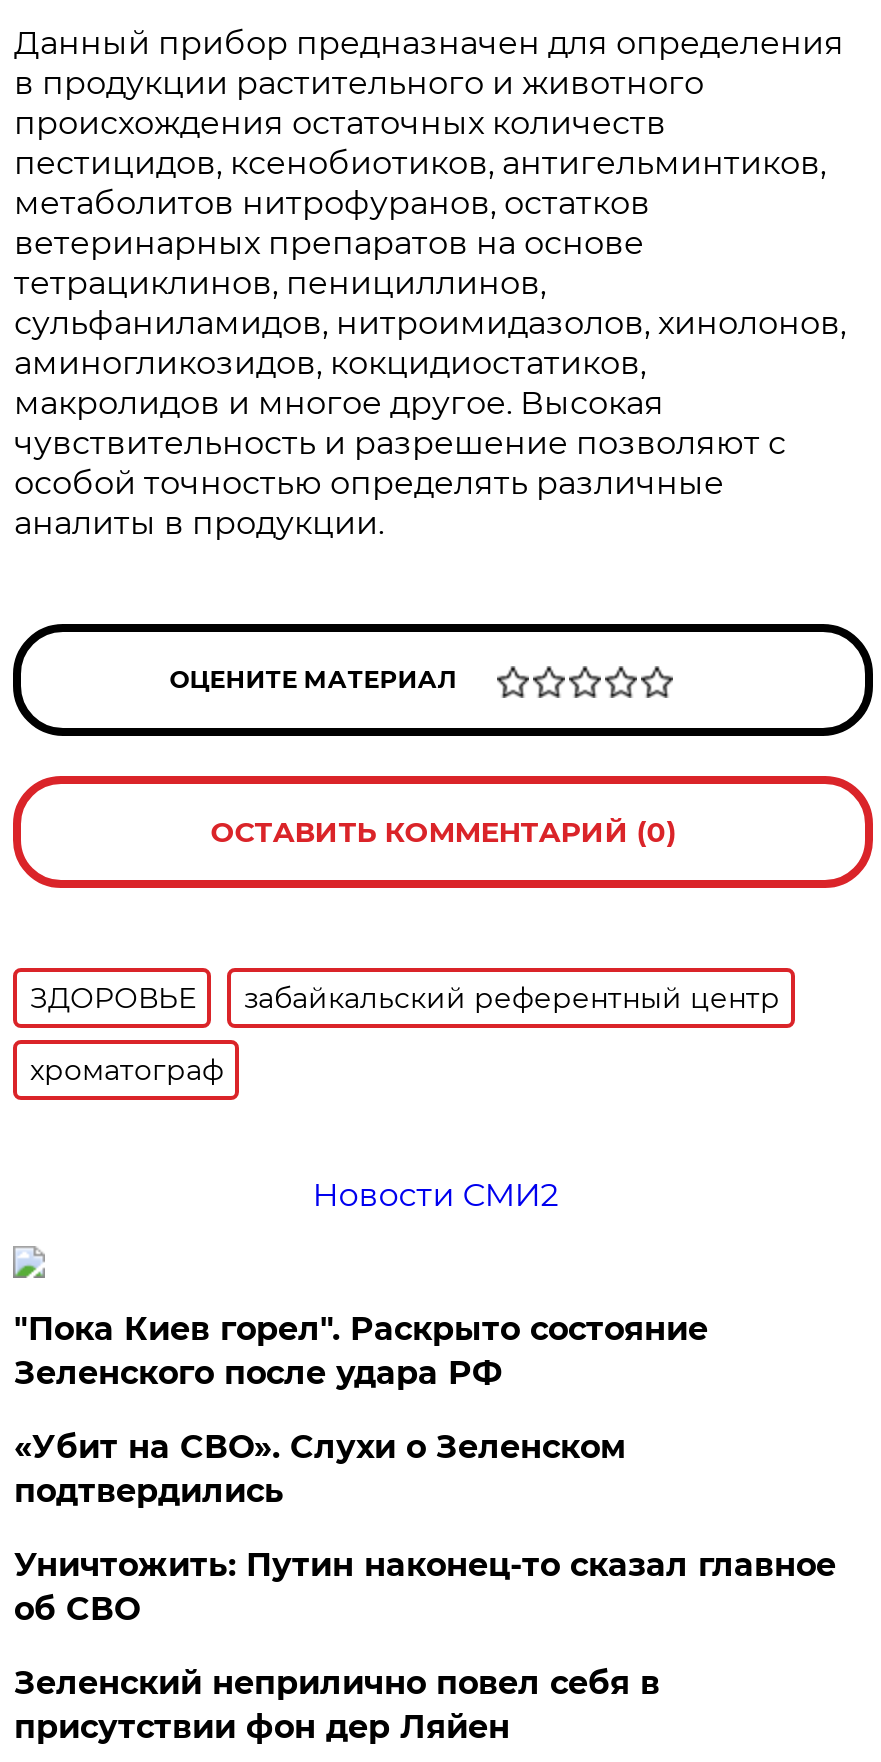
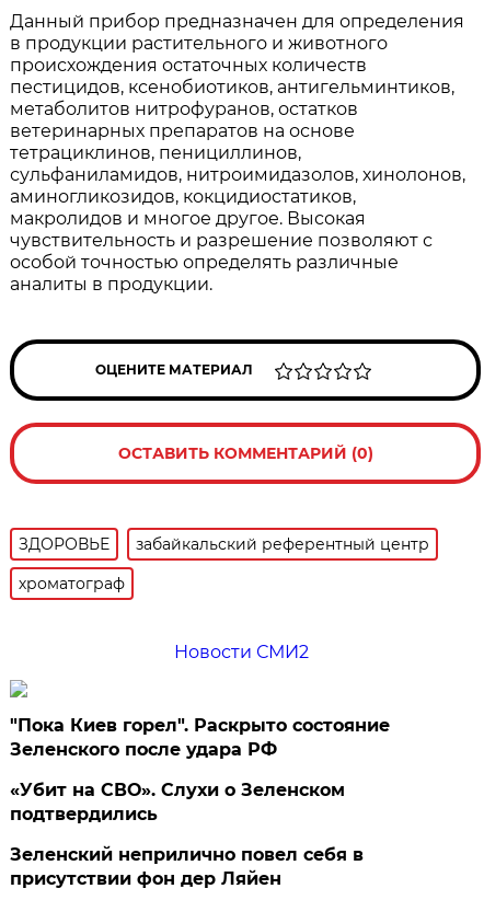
[14,1546,836,1628] Уничтожить: Путин наконец-то сказал главное | об СВО -> none

